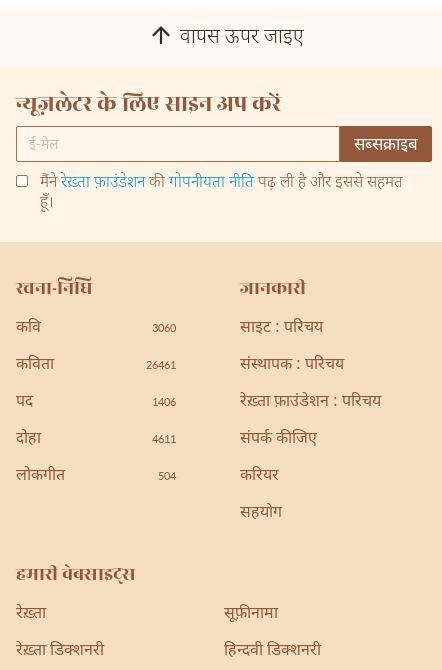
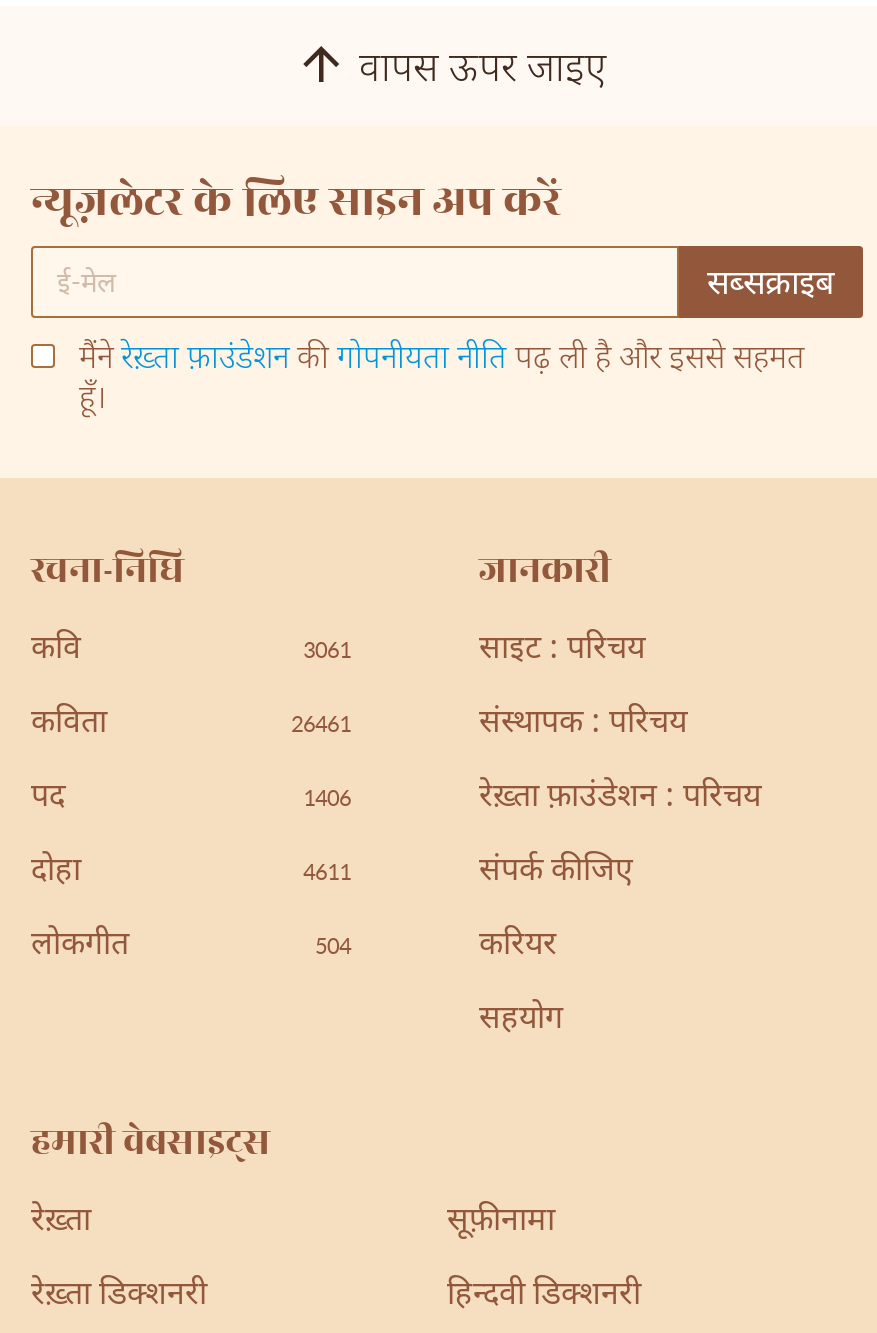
[152,321,176,333] 3060 -> [303,637,351,661] 3061

